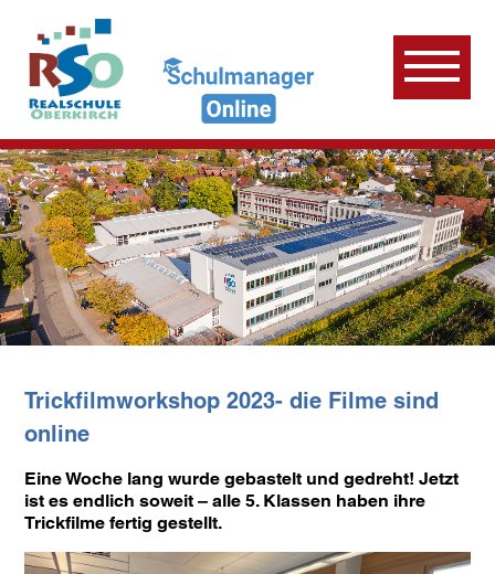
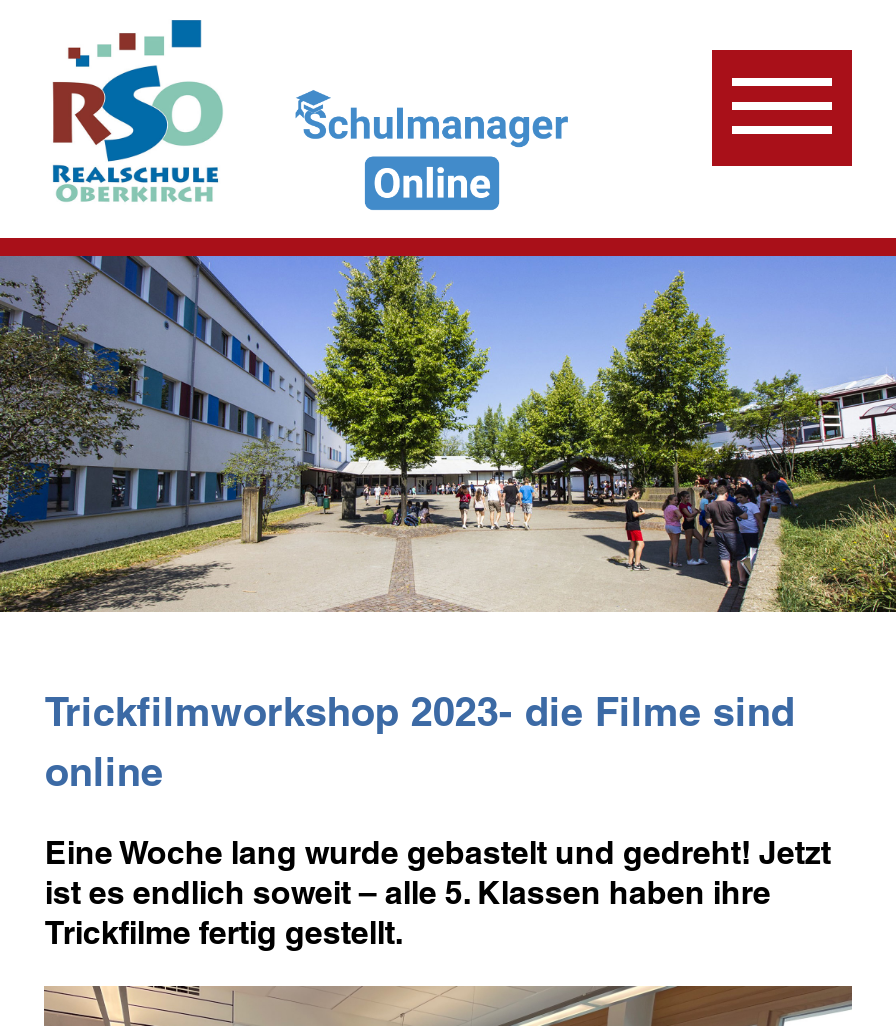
[3,148,492,347] [image] -> [6,254,890,614] [image]

